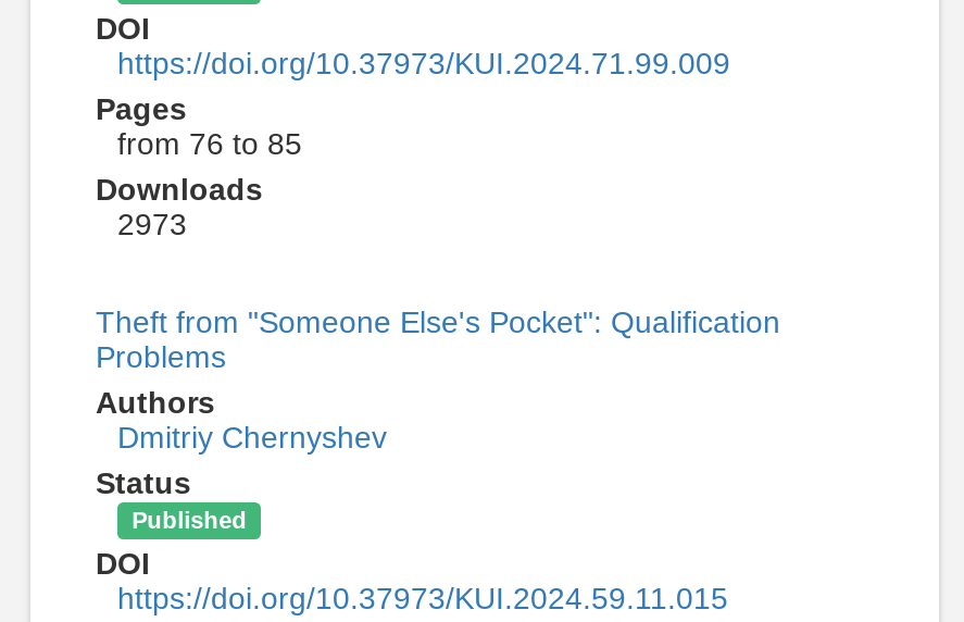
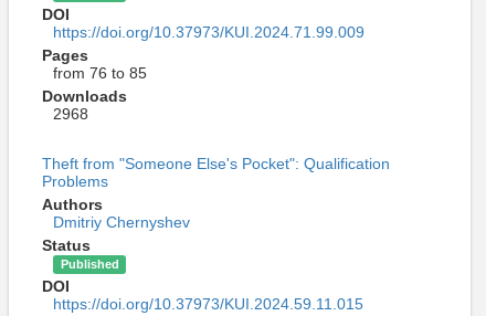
[117,206,187,241] 2973 -> [53,105,88,122] 2968

